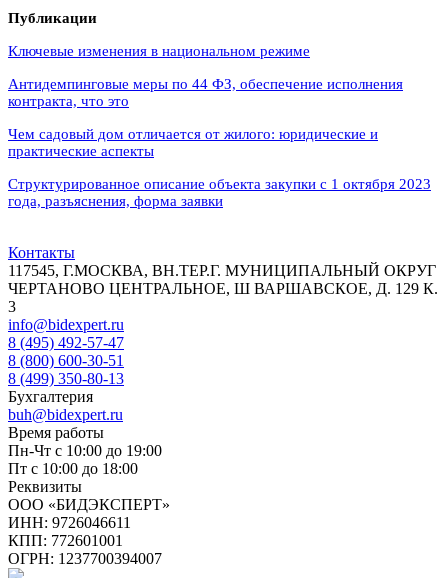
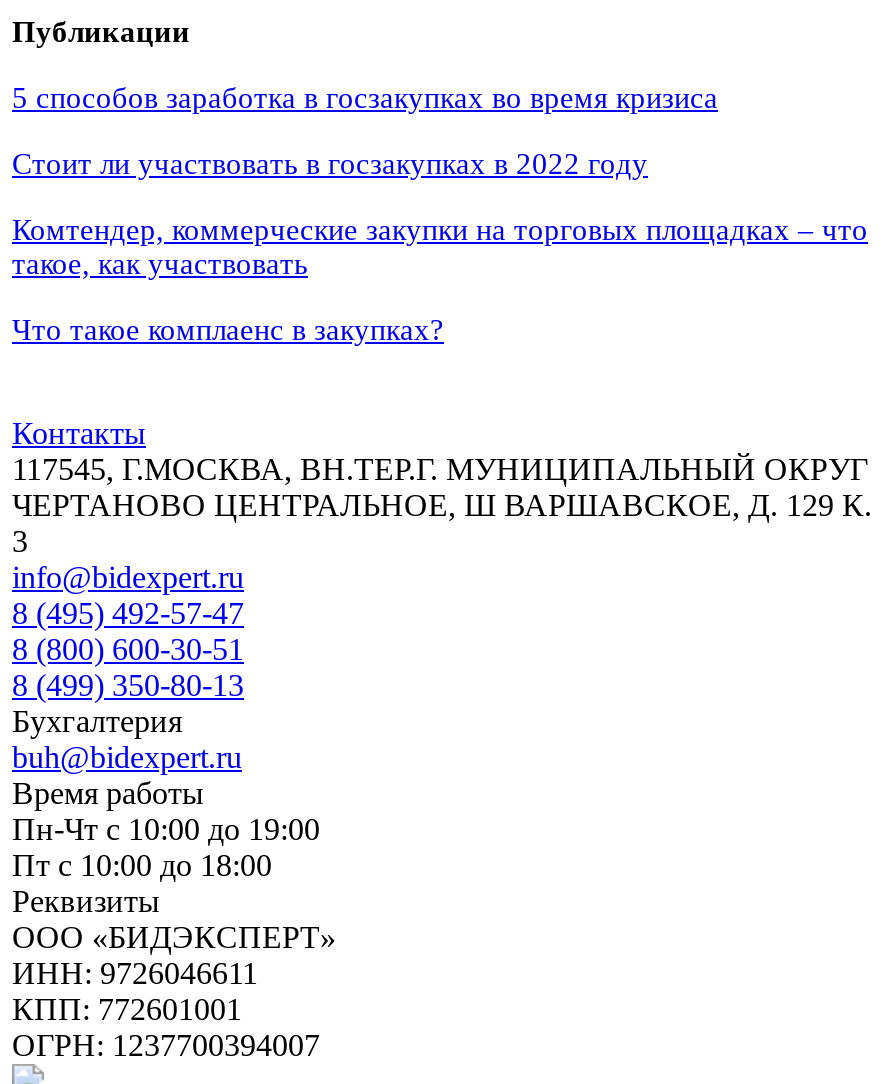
[8,42,310,58] Ключевые изменения в национальном режиме -> [12,81,718,113] 5 способов заработка в госзакупках во время кризиса
[8,75,403,108] Антидемпинговые меры по 44 ФЗ, обеспечение исполнения | контракта, что это -> [12,147,648,179] Стоит ли участвовать в госзакупках в 2022 году
[8,125,378,158] Чем садовый дом отличается от жилого: юридические и | практические аспекты -> [12,213,868,279] Комтендер, коммерческие закупки на торговых площадках – что | такое, как участвовать
[8,175,431,208] Структурированное описание объекта закупки с 1 октября 2023 | года, разъяснения, форма заявки -> [12,313,444,345] Что такое комплаенс в закупках?

